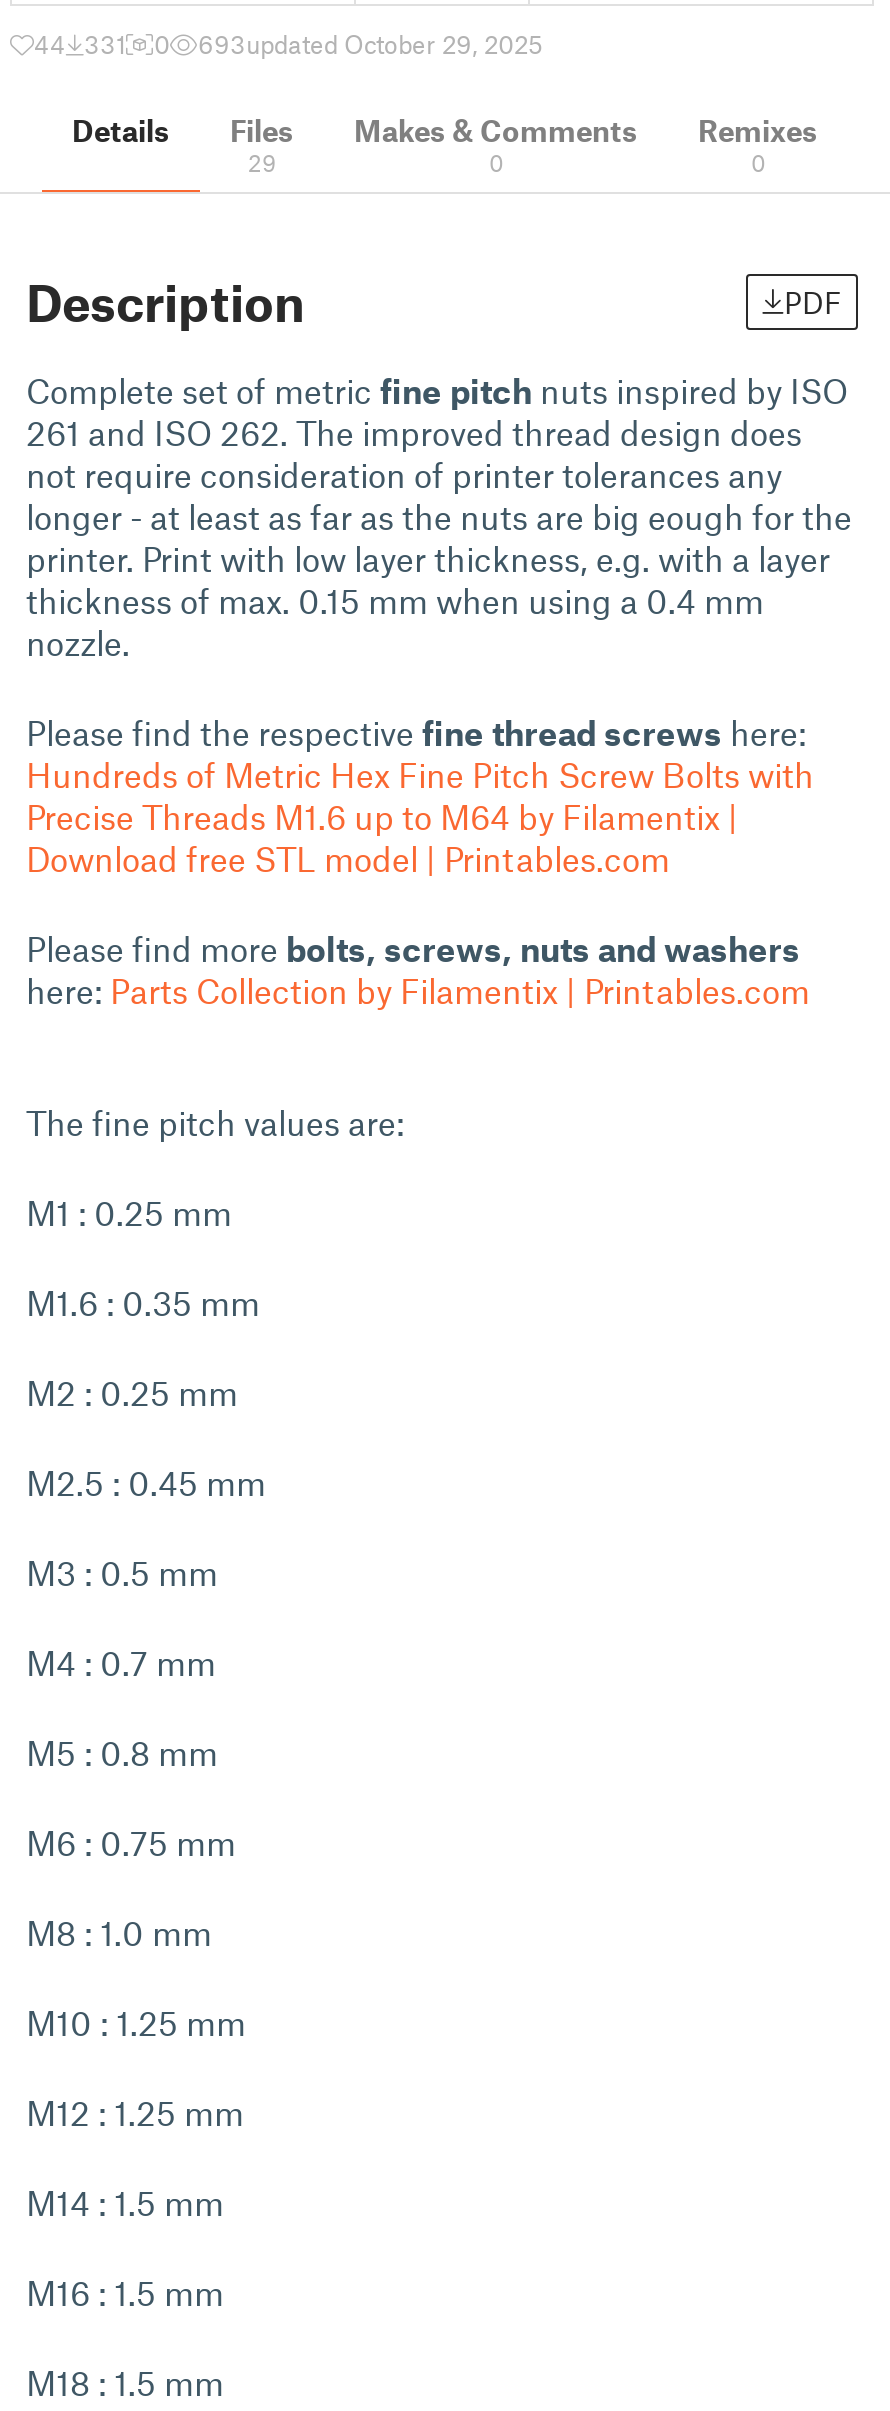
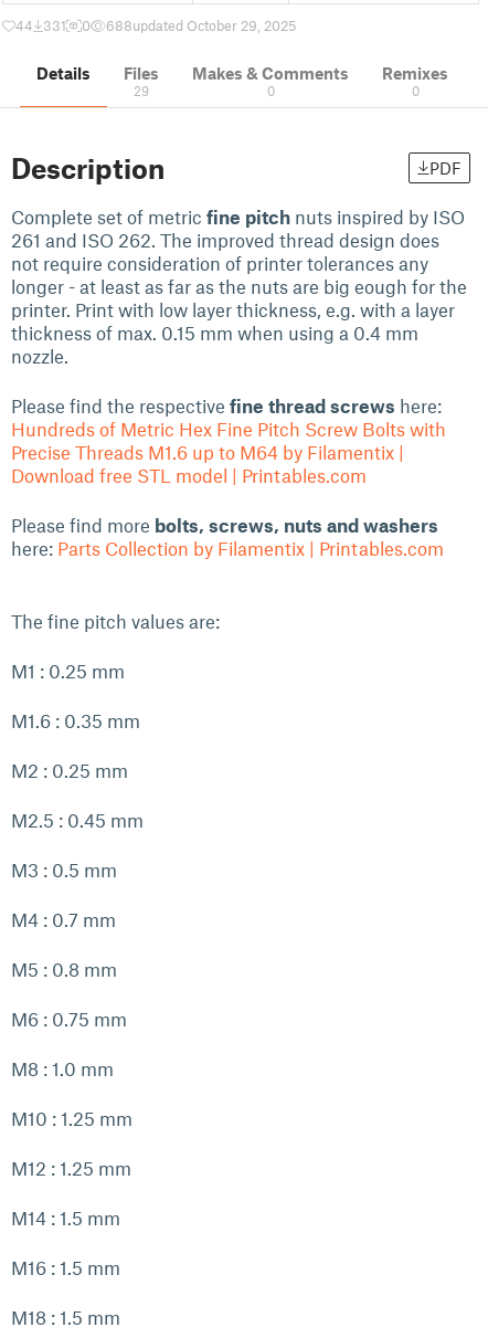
[198,28,542,60] 693updated October 29, 2025 -> [106,17,296,34] 688updated October 29, 2025

